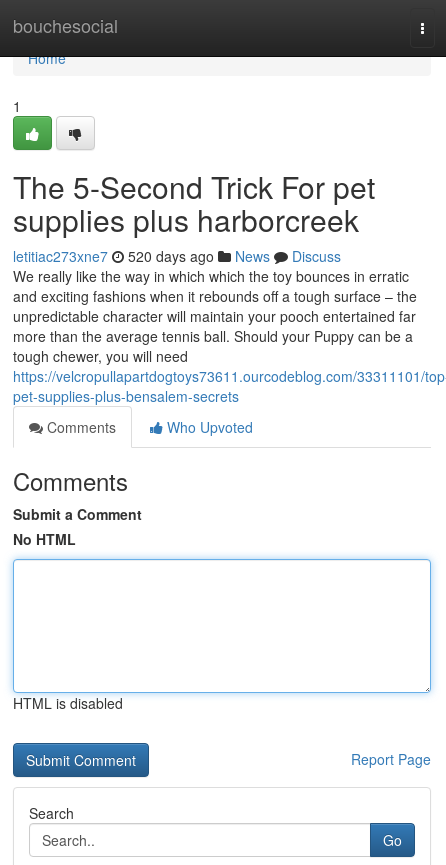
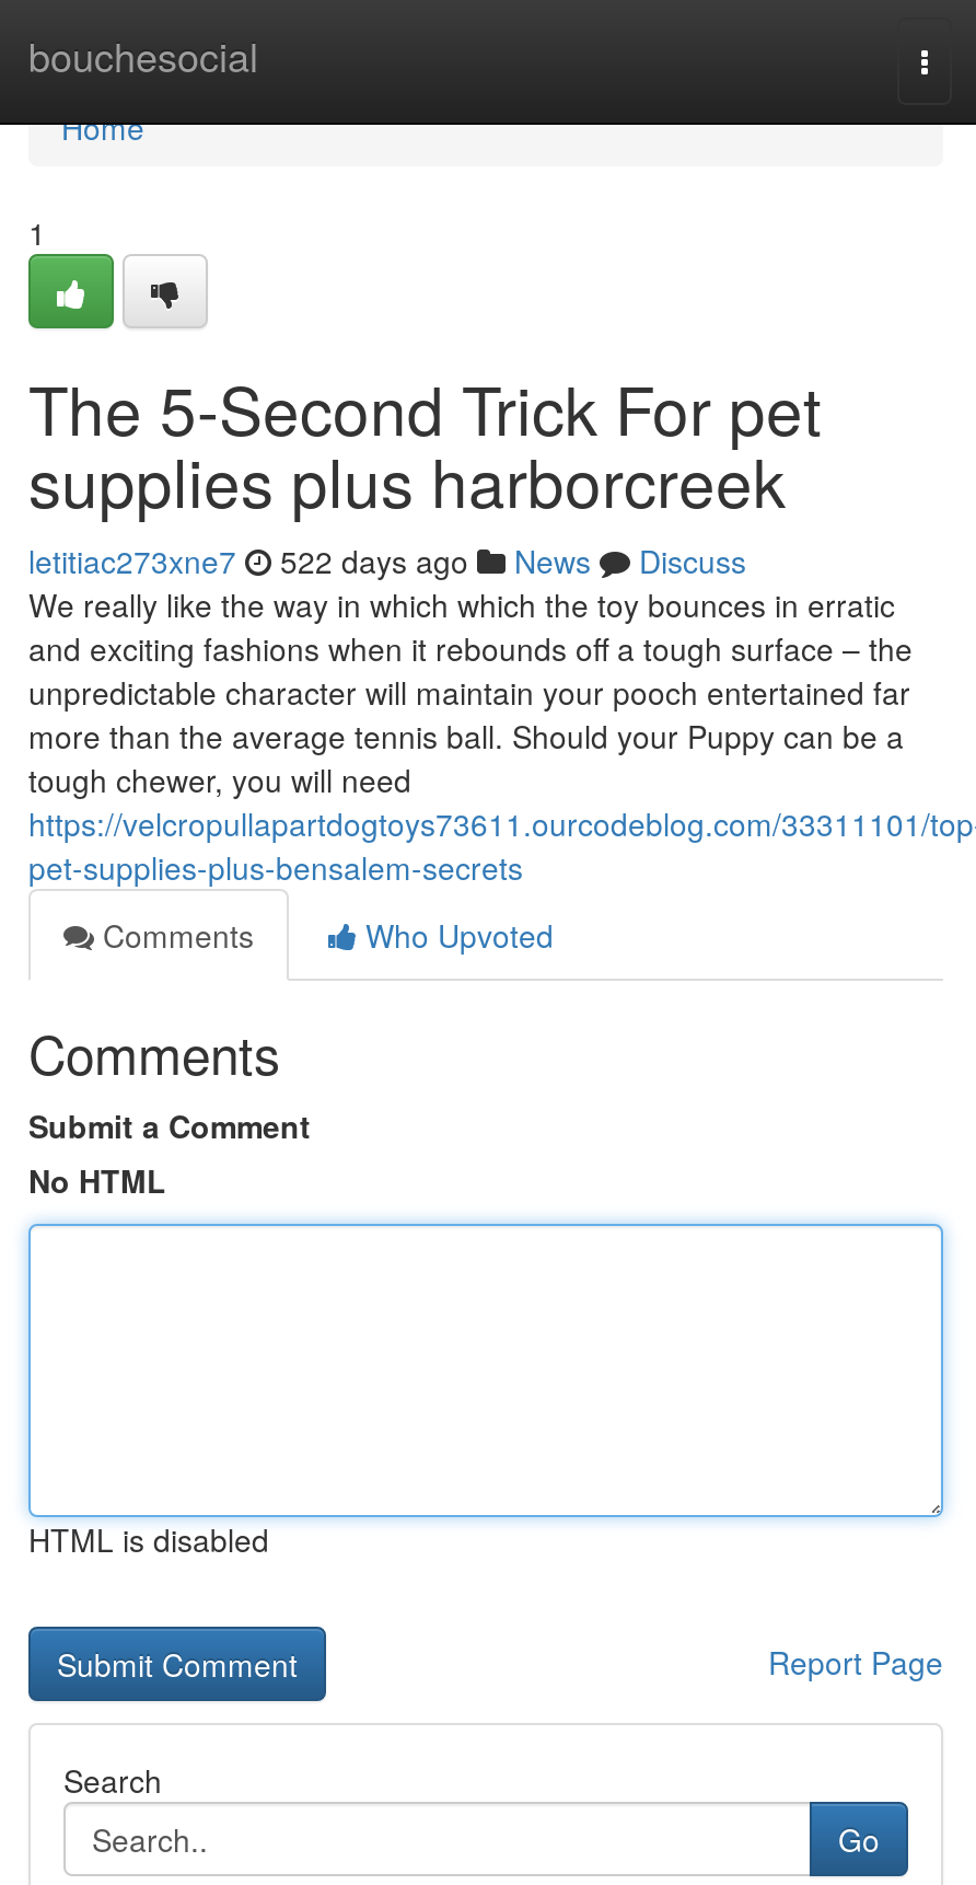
[13,246,341,266] letitiac273xne7 520 days ago News Discuss -> [28,539,746,582] letitiac273xne7 522 days ago News Discuss

